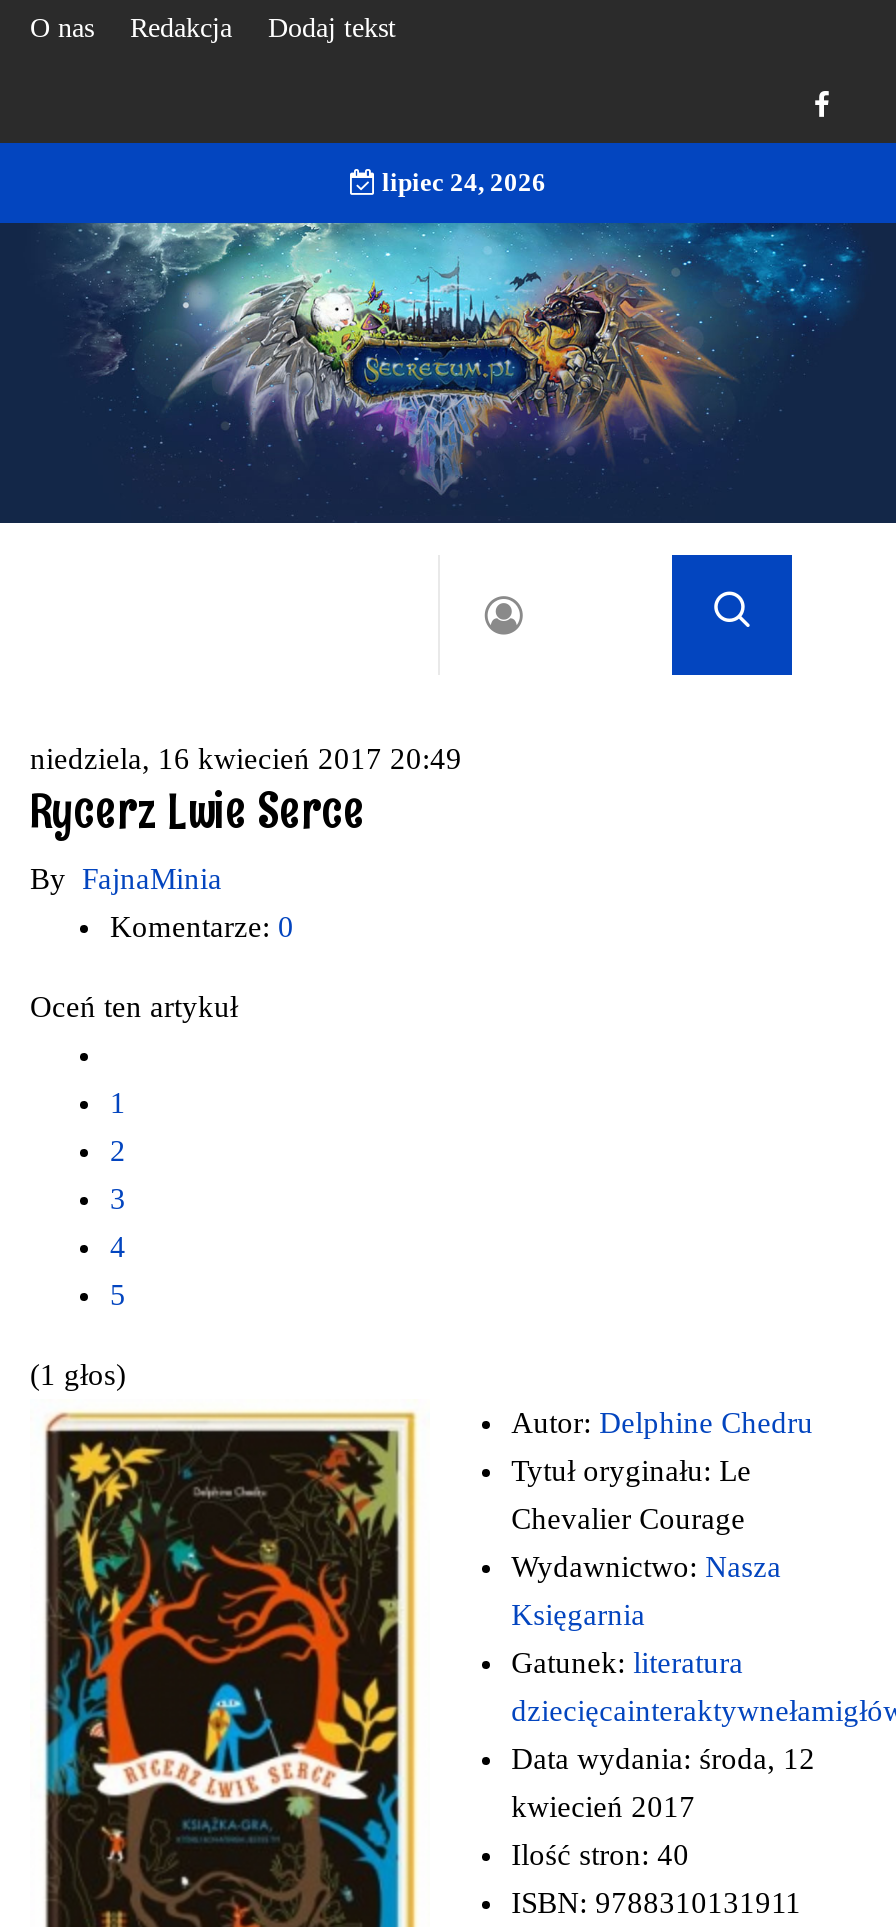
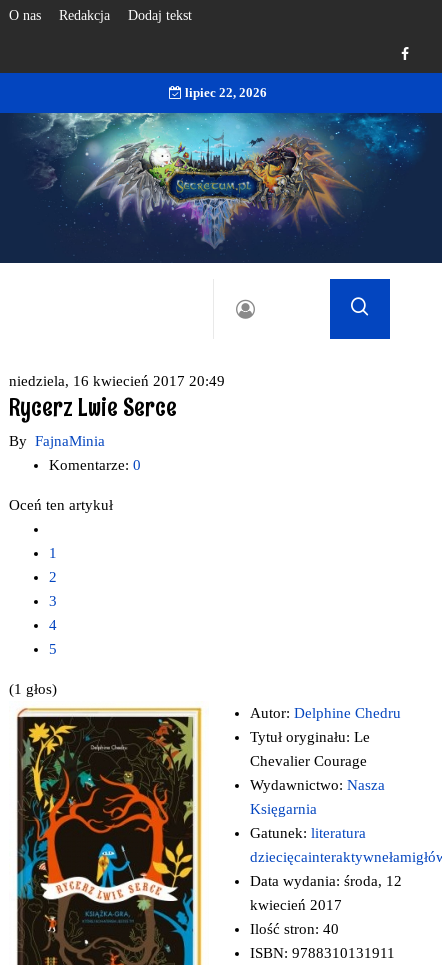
[376,167,546,197] lipiec 24, 2026 -> [182,85,267,100] lipiec 22, 2026

